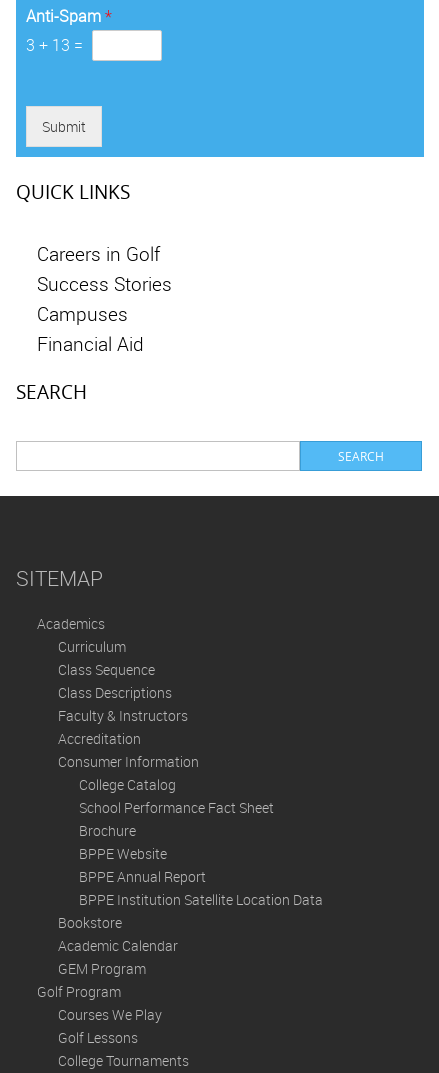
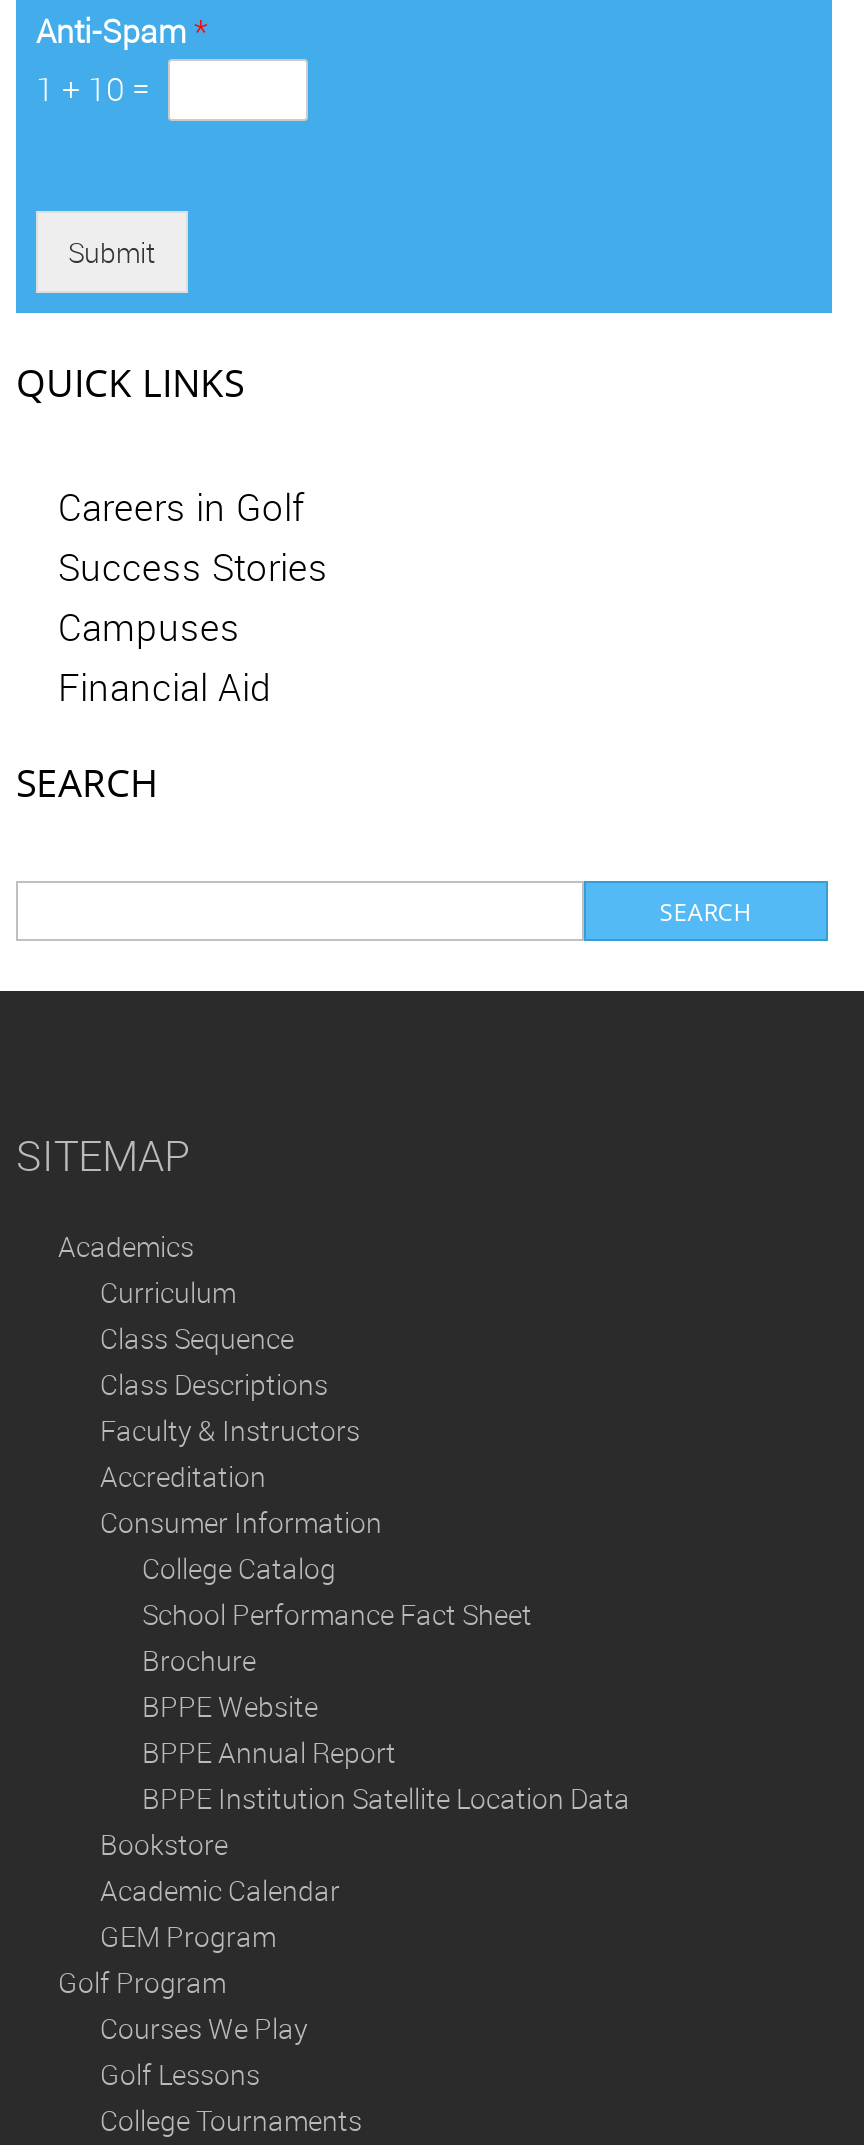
[26,34,83,56] 3 + 13 = -> [36,67,150,111] 1 + 10 =

